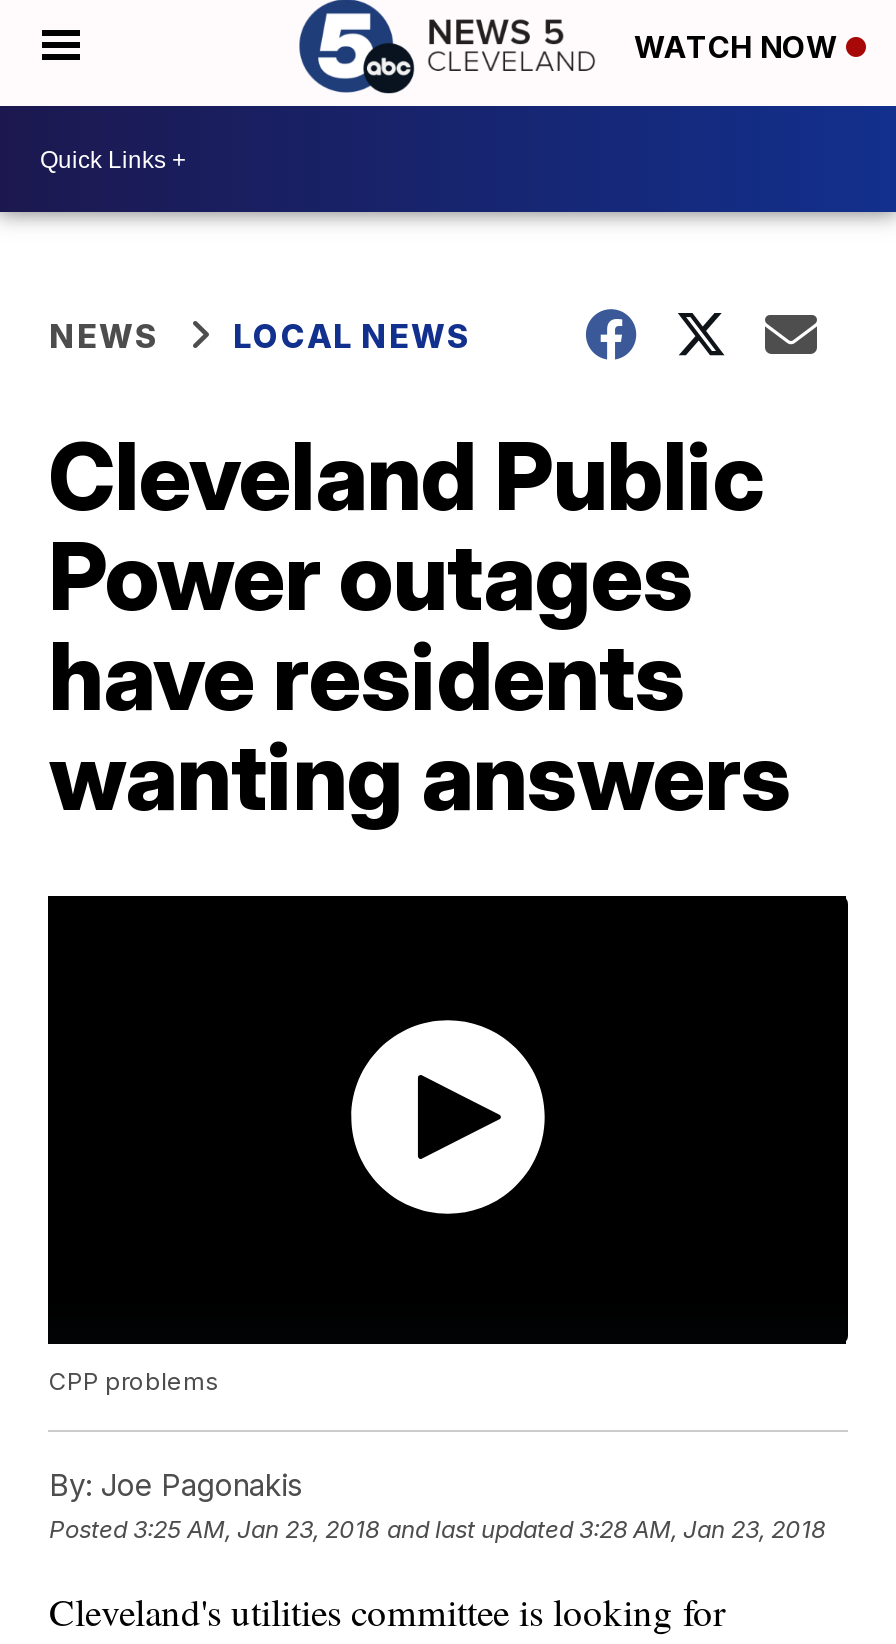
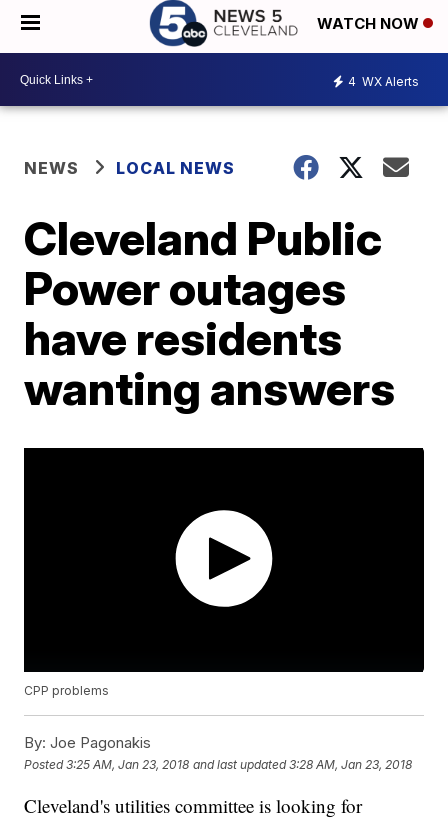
none -> [348,73,419,88] 4 WX Alerts

